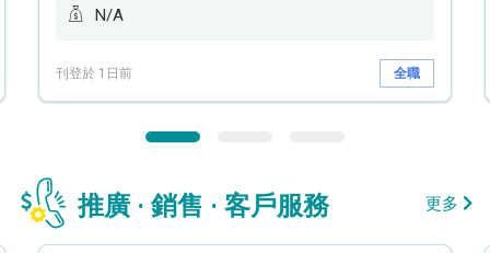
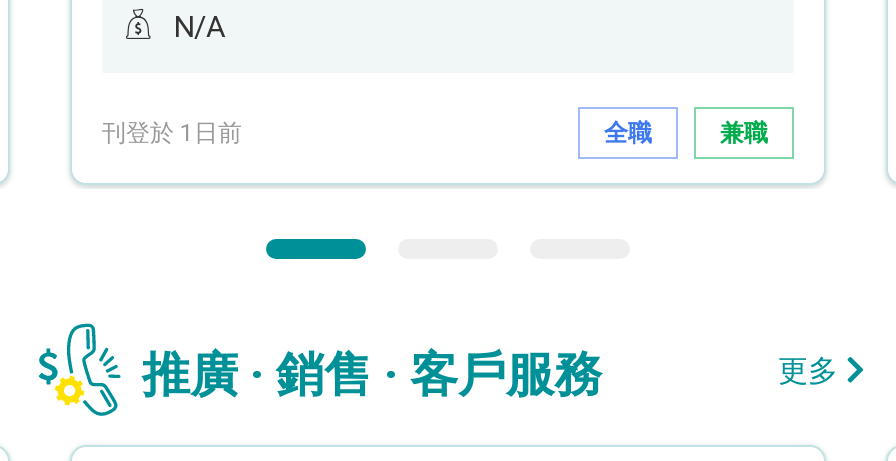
none -> [720,118,768,146] 兼職

